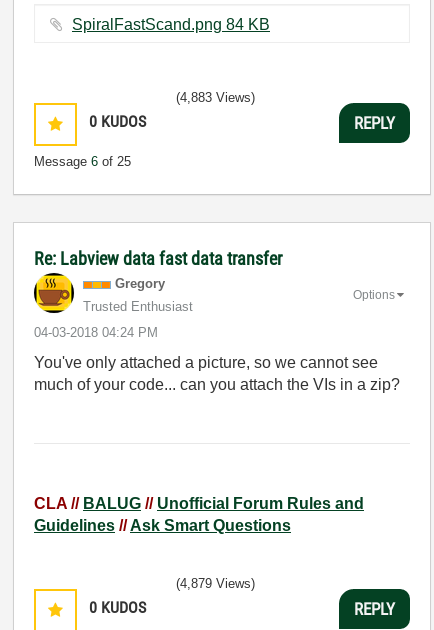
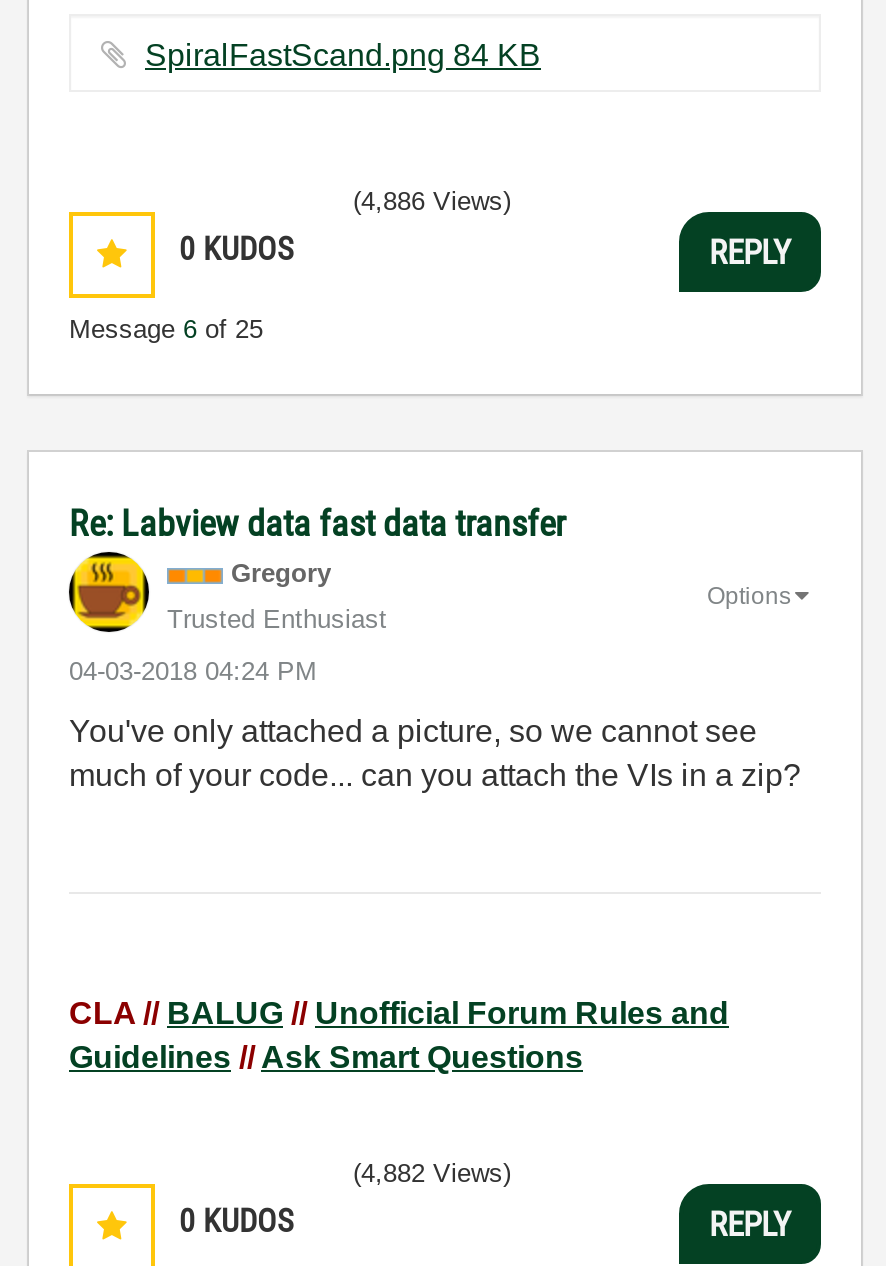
[176,90,255,105] (4,883 Views) -> [353,186,511,216] (4,886 Views)
[176,576,255,591] (4,879 Views) -> [353,1158,511,1188] (4,882 Views)

